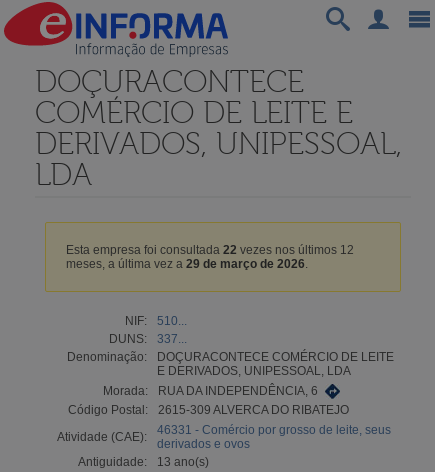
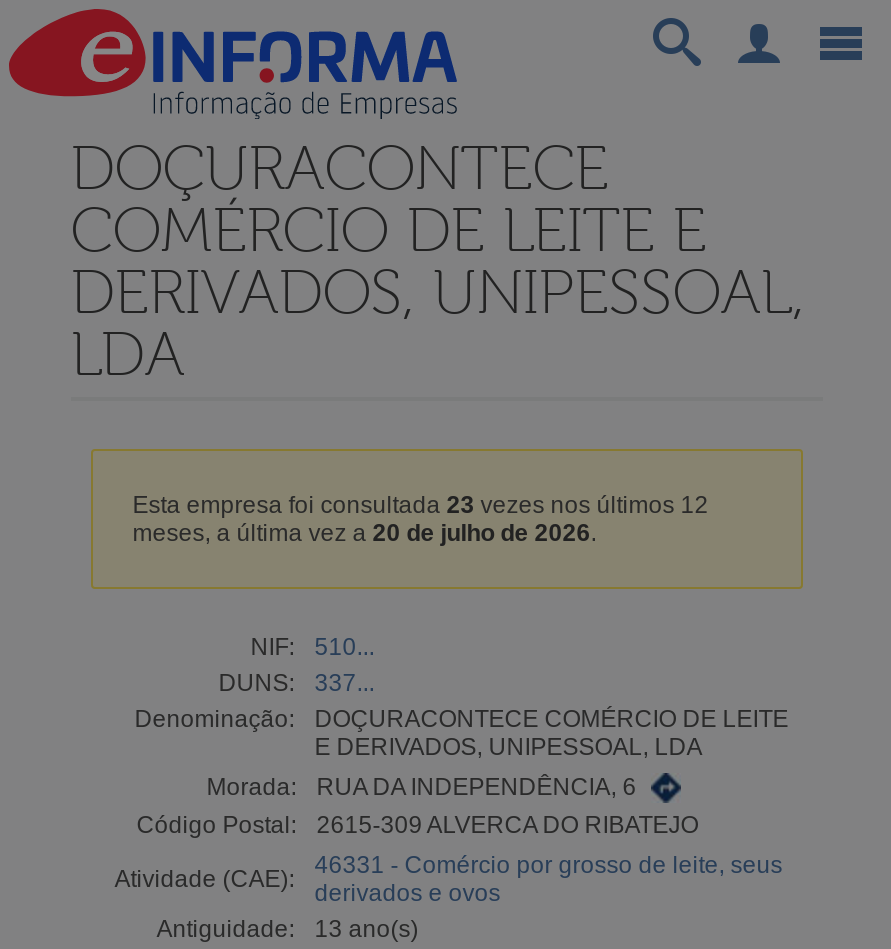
[66,243,354,257] Esta empresa foi consultada 22 vezes nos últimos 12 -> [132,491,708,519] Esta empresa foi consultada 23 vezes nos últimos 12
[66,257,308,271] meses, a última vez a 29 de março de 2026. -> [132,519,596,547] meses, a última vez a 20 de julho de 2026.

